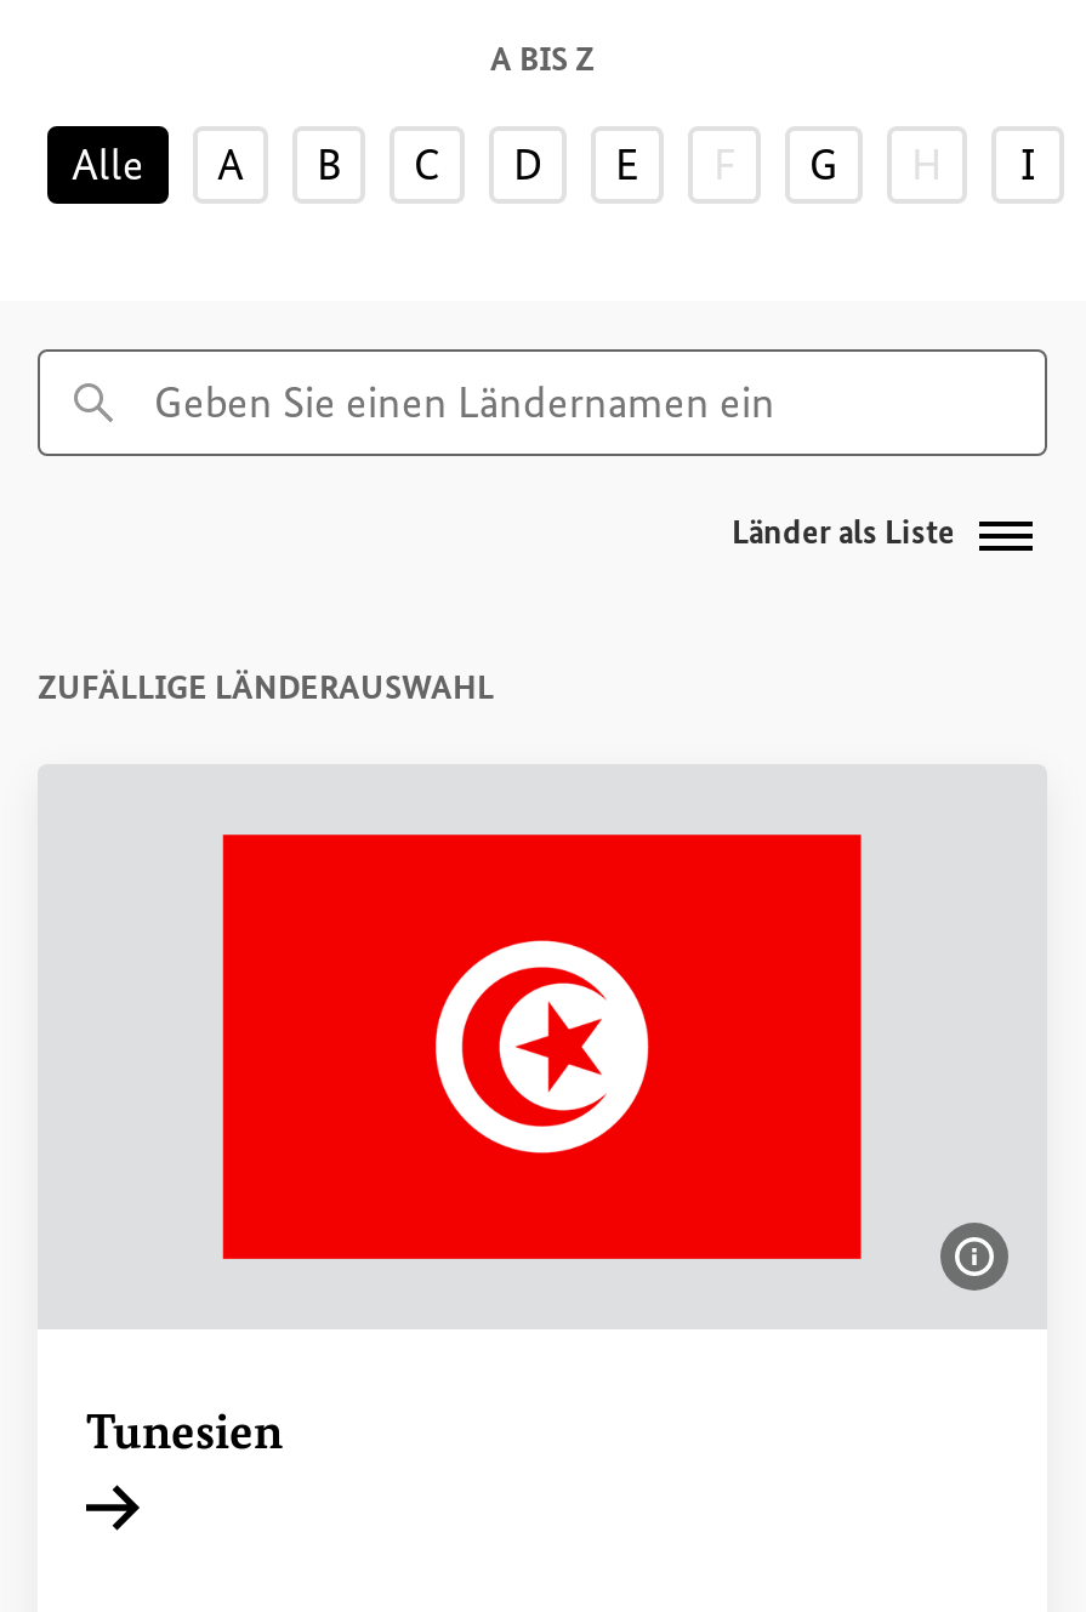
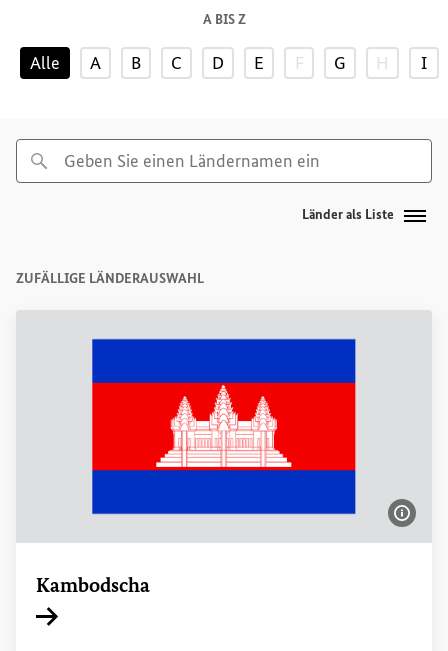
[220,832,863,1261] [image] -> [91,338,357,515] [image]
[86,1403,283,1461] Tunesien -> [36,573,150,597] Kambodscha

